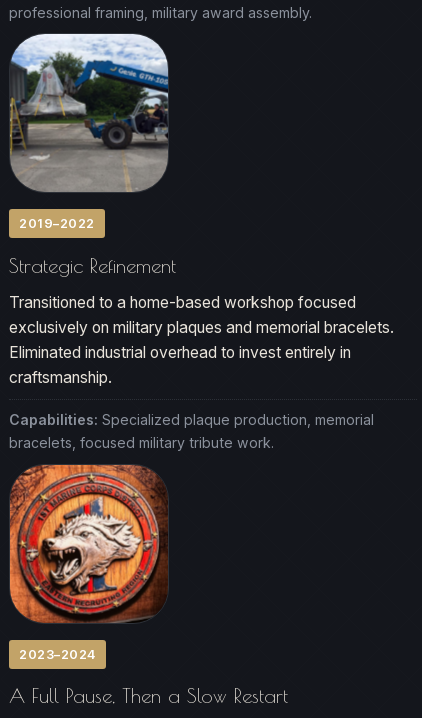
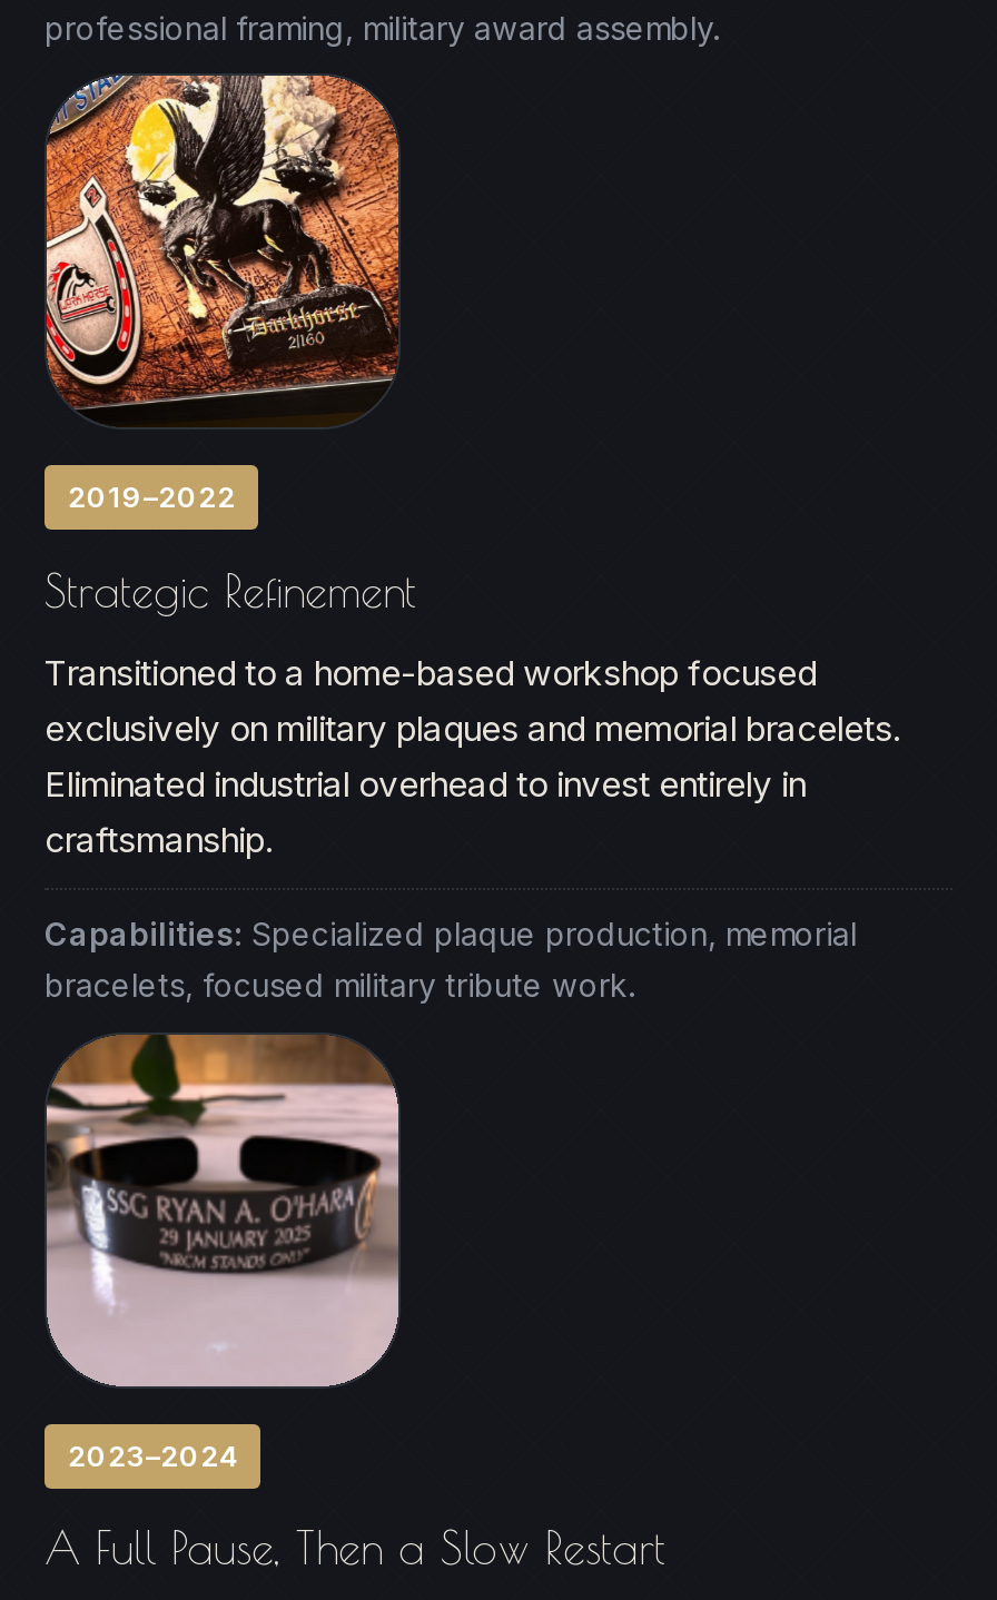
[9,33,169,193] [image] -> [45,73,401,427] [image]
[9,464,168,624] [image] -> [45,1033,401,1389] [image]

